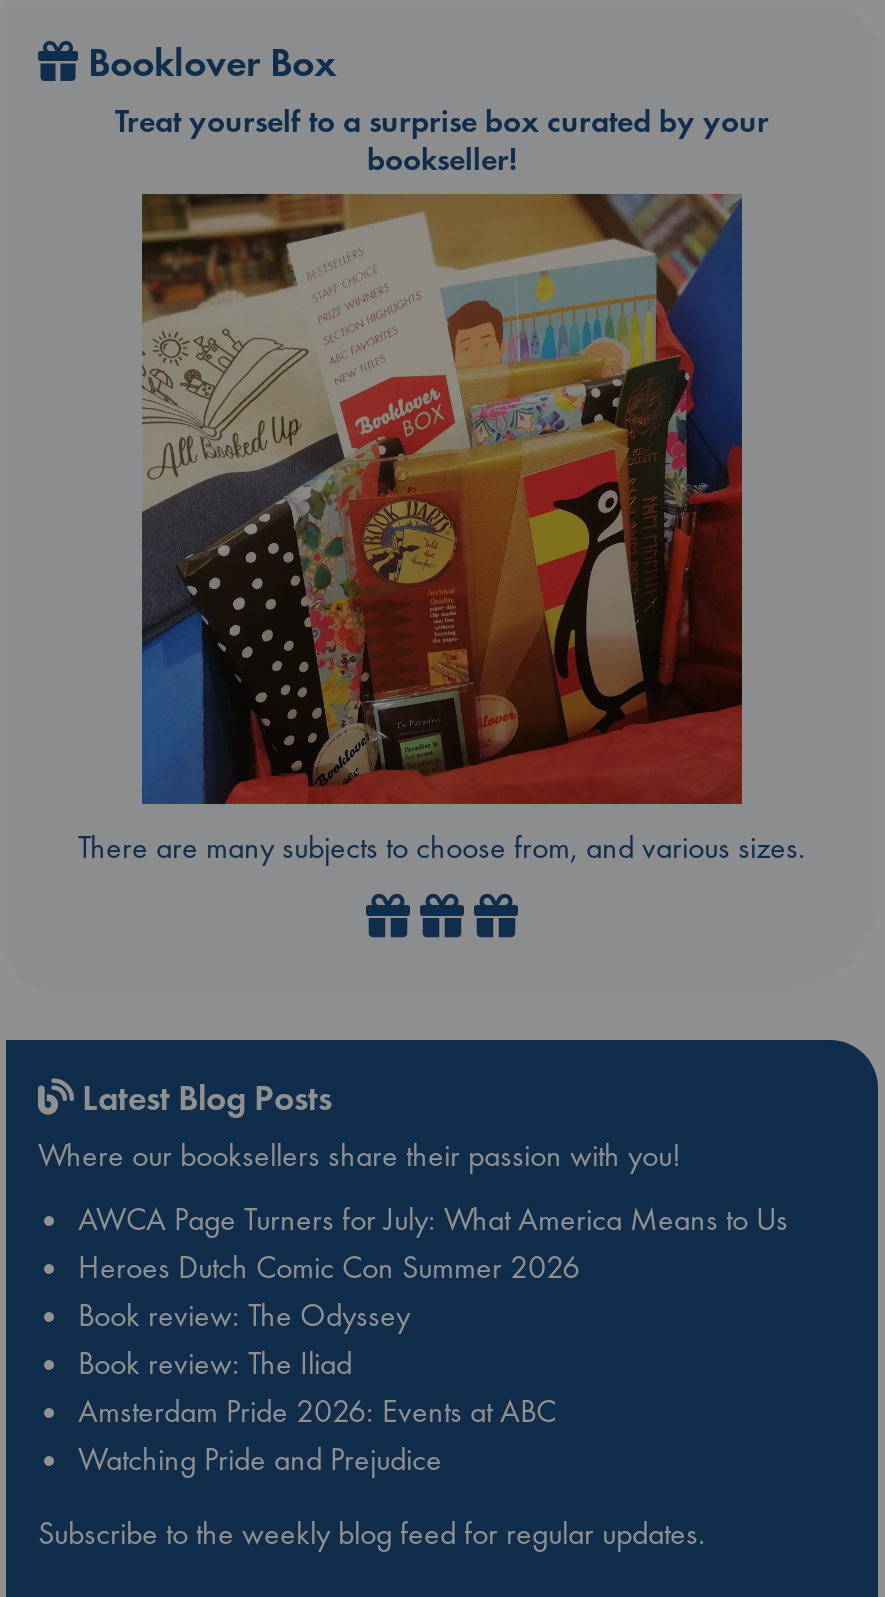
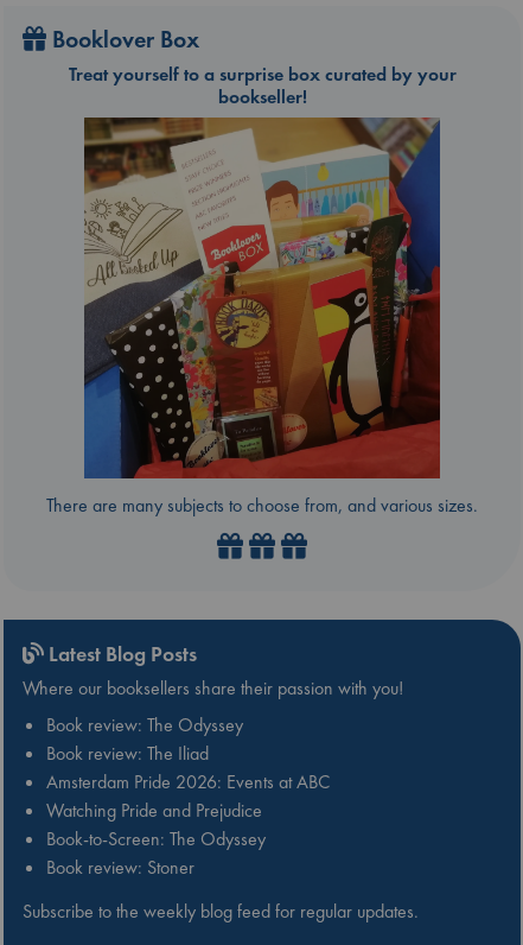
[78,1198,788,1288] AWCA Page Turners for July: What America Means to Us | Heroes Dutch Comic Con Summer 2026 -> none
moved [78,1294,556,1480] -> [46,713,330,823]: Book review: The Odyssey | Book review: The Iliad | Amsterdam Pride 2026: Events at ABC | Watching Pride and Prejudice
none -> [46,827,266,880] Book-to-Screen: The Odyssey | Book review: Stoner

